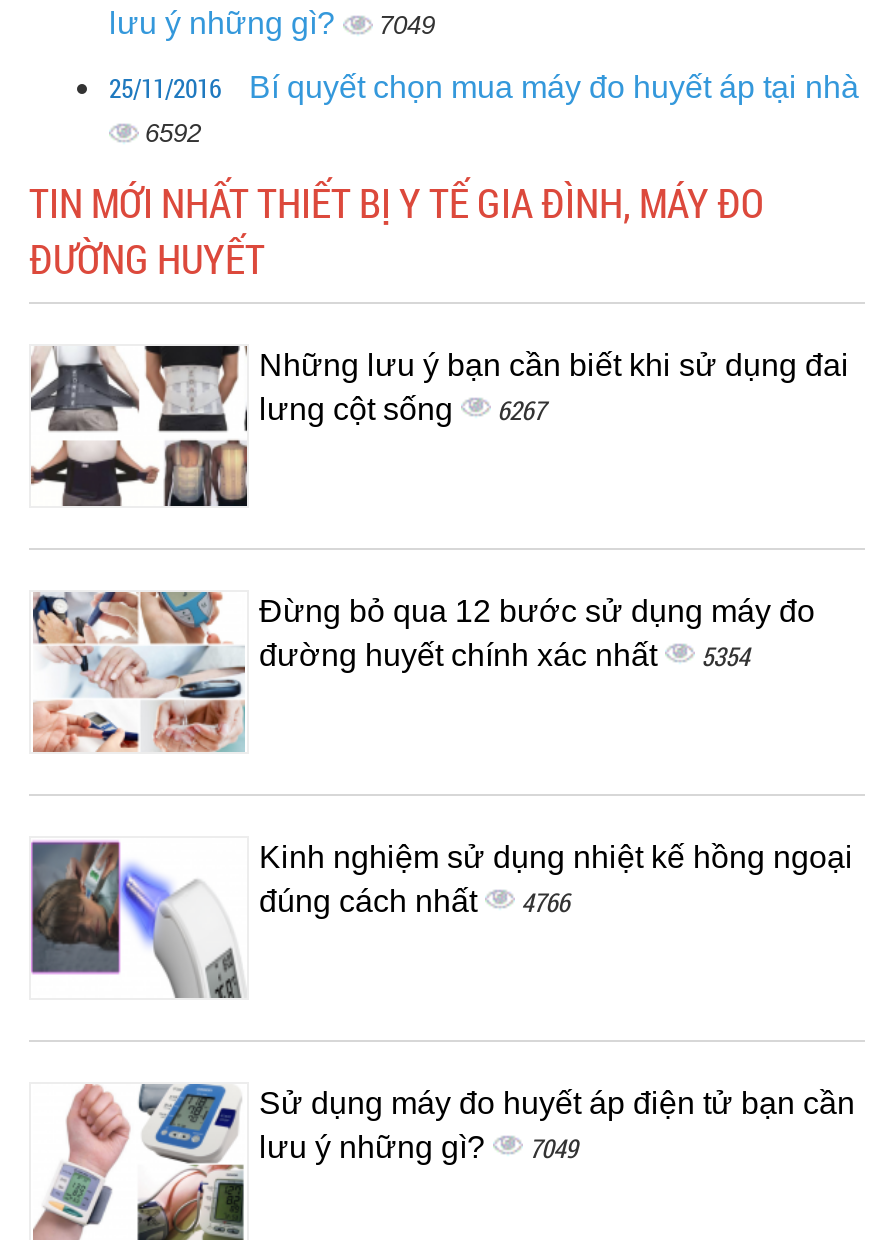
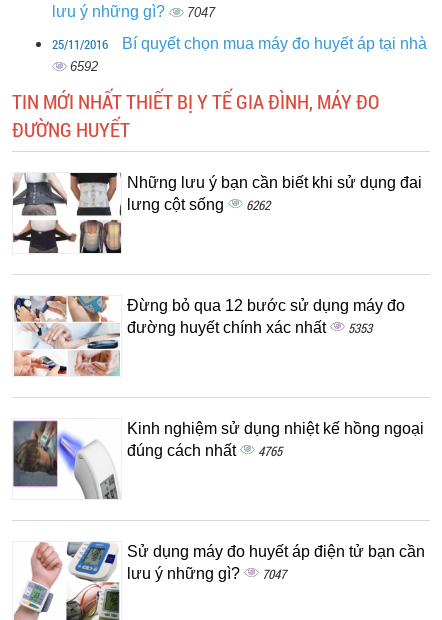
[109,6,435,40] lưu ý những gì? 7049 -> [52,3,215,20] lưu ý những gì? 7047
[259,392,545,428] lưng cột sống 6267 -> [127,196,270,214] lưng cột sống 6262
[259,638,749,674] đường huyết chính xác nhất 5354 -> [127,319,372,337] đường huyết chính xác nhất 5353
[259,884,569,920] đúng cách nhất 4766 -> [127,442,282,460] đúng cách nhất 4765
[259,1130,577,1166] lưu ý những gì? 7049 -> [127,565,286,583] lưu ý những gì? 7047

